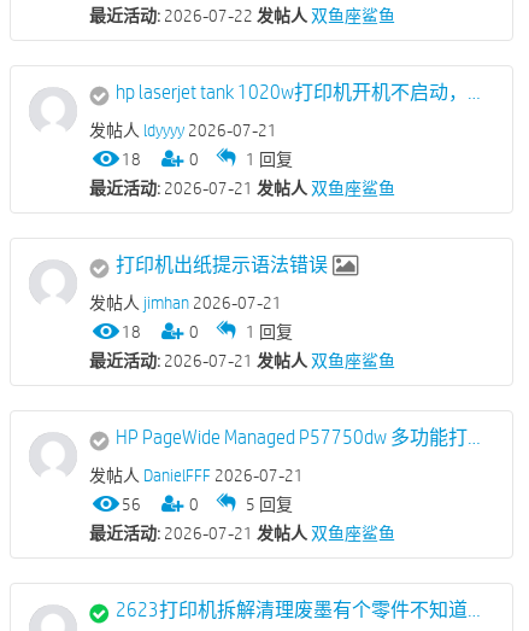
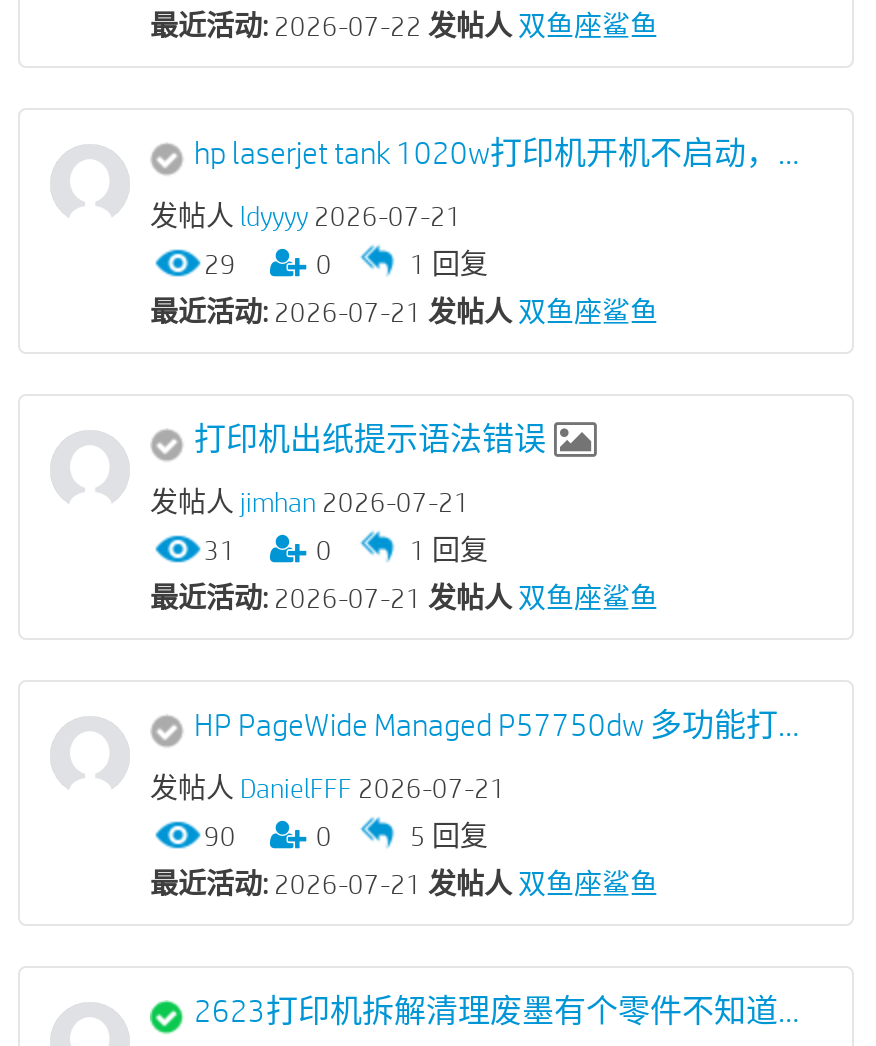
[122,148,141,170] 18 -> [204,246,236,282] 29
[122,321,141,343] 18 -> [204,532,236,568] 31
[122,493,141,515] 56 -> [204,818,236,854] 90

